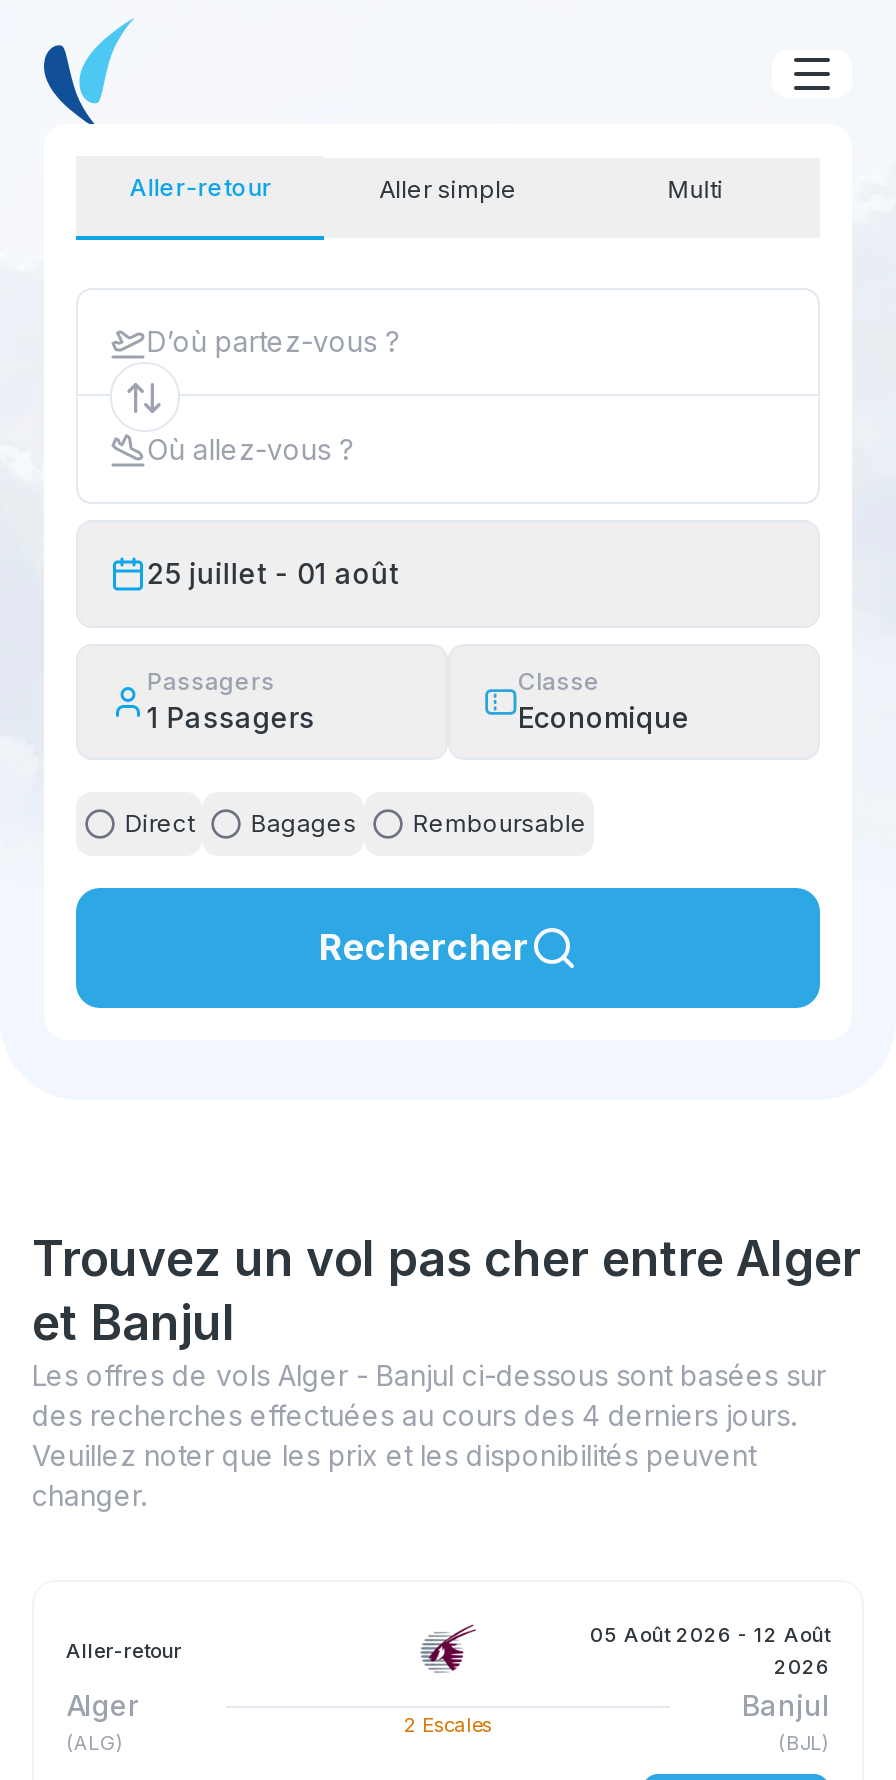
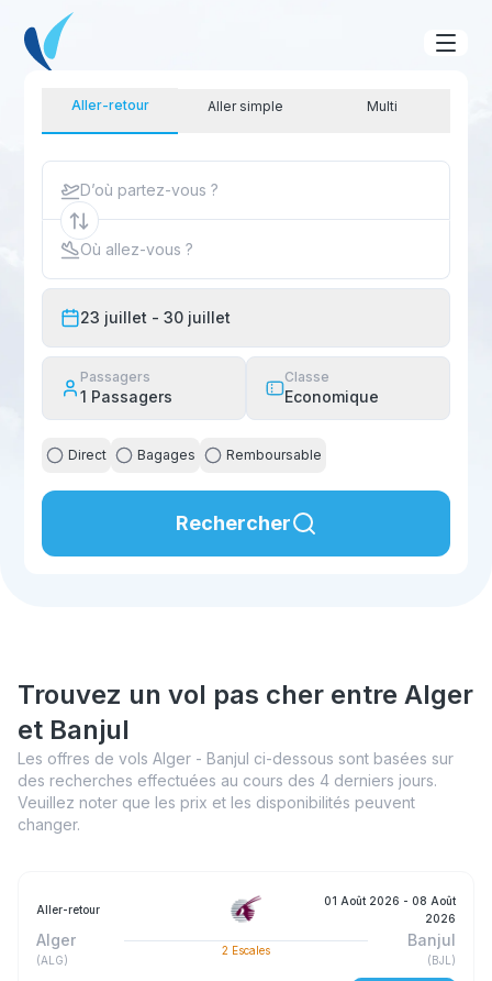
[147,556,399,590] 25 juillet - 01 août -> [81,308,231,327] 23 juillet - 30 juillet
[590,1623,830,1647] 05 Août 2026 - 12 Août -> [324,894,456,908] 01 Août 2026 - 08 Août

